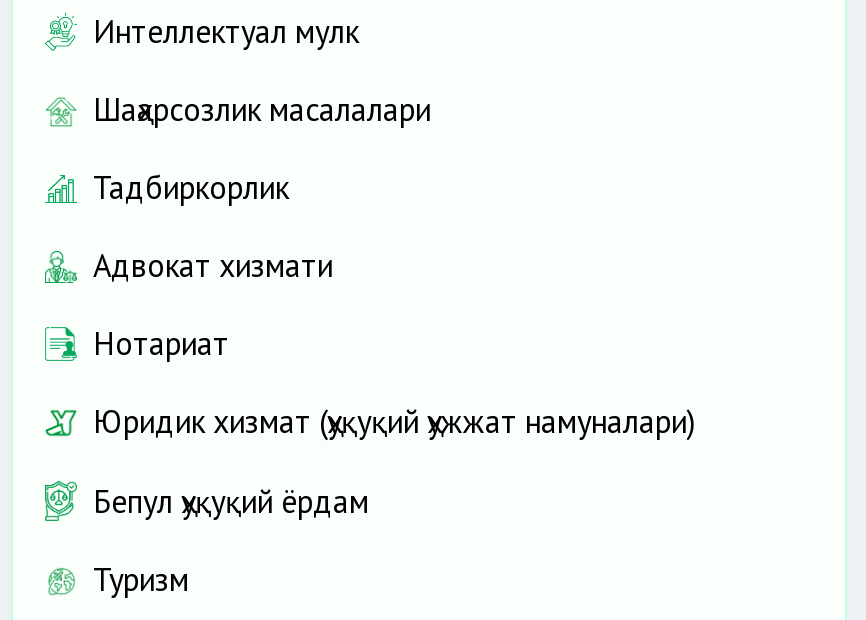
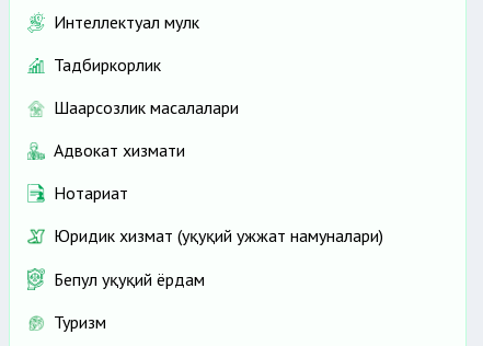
moved [93,90,431,130] -> [54,97,239,119]: Шаҳарсозлик масалалари
moved [93,168,289,208] -> [54,54,161,76]: Тадбиркорлик

